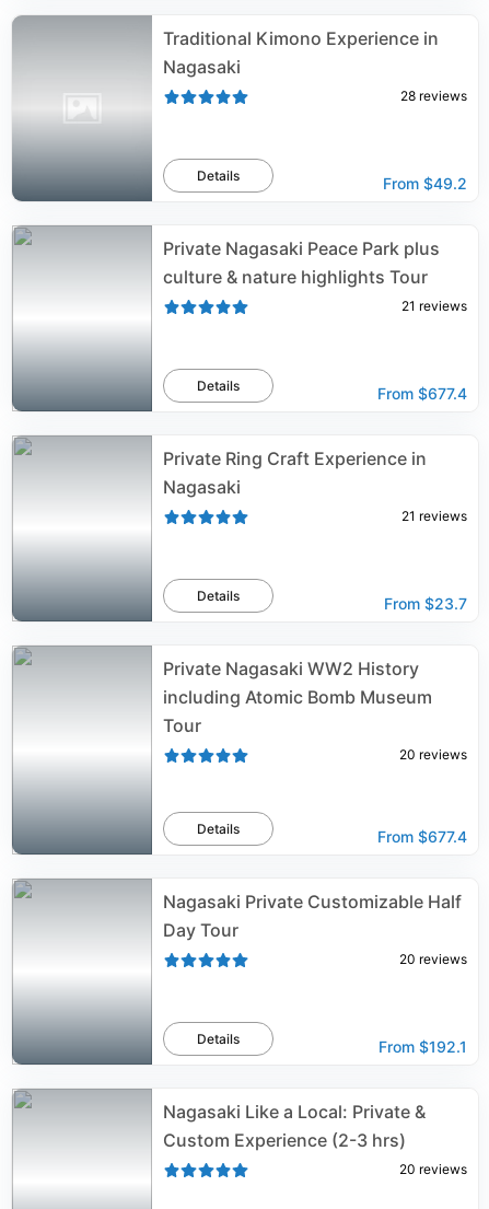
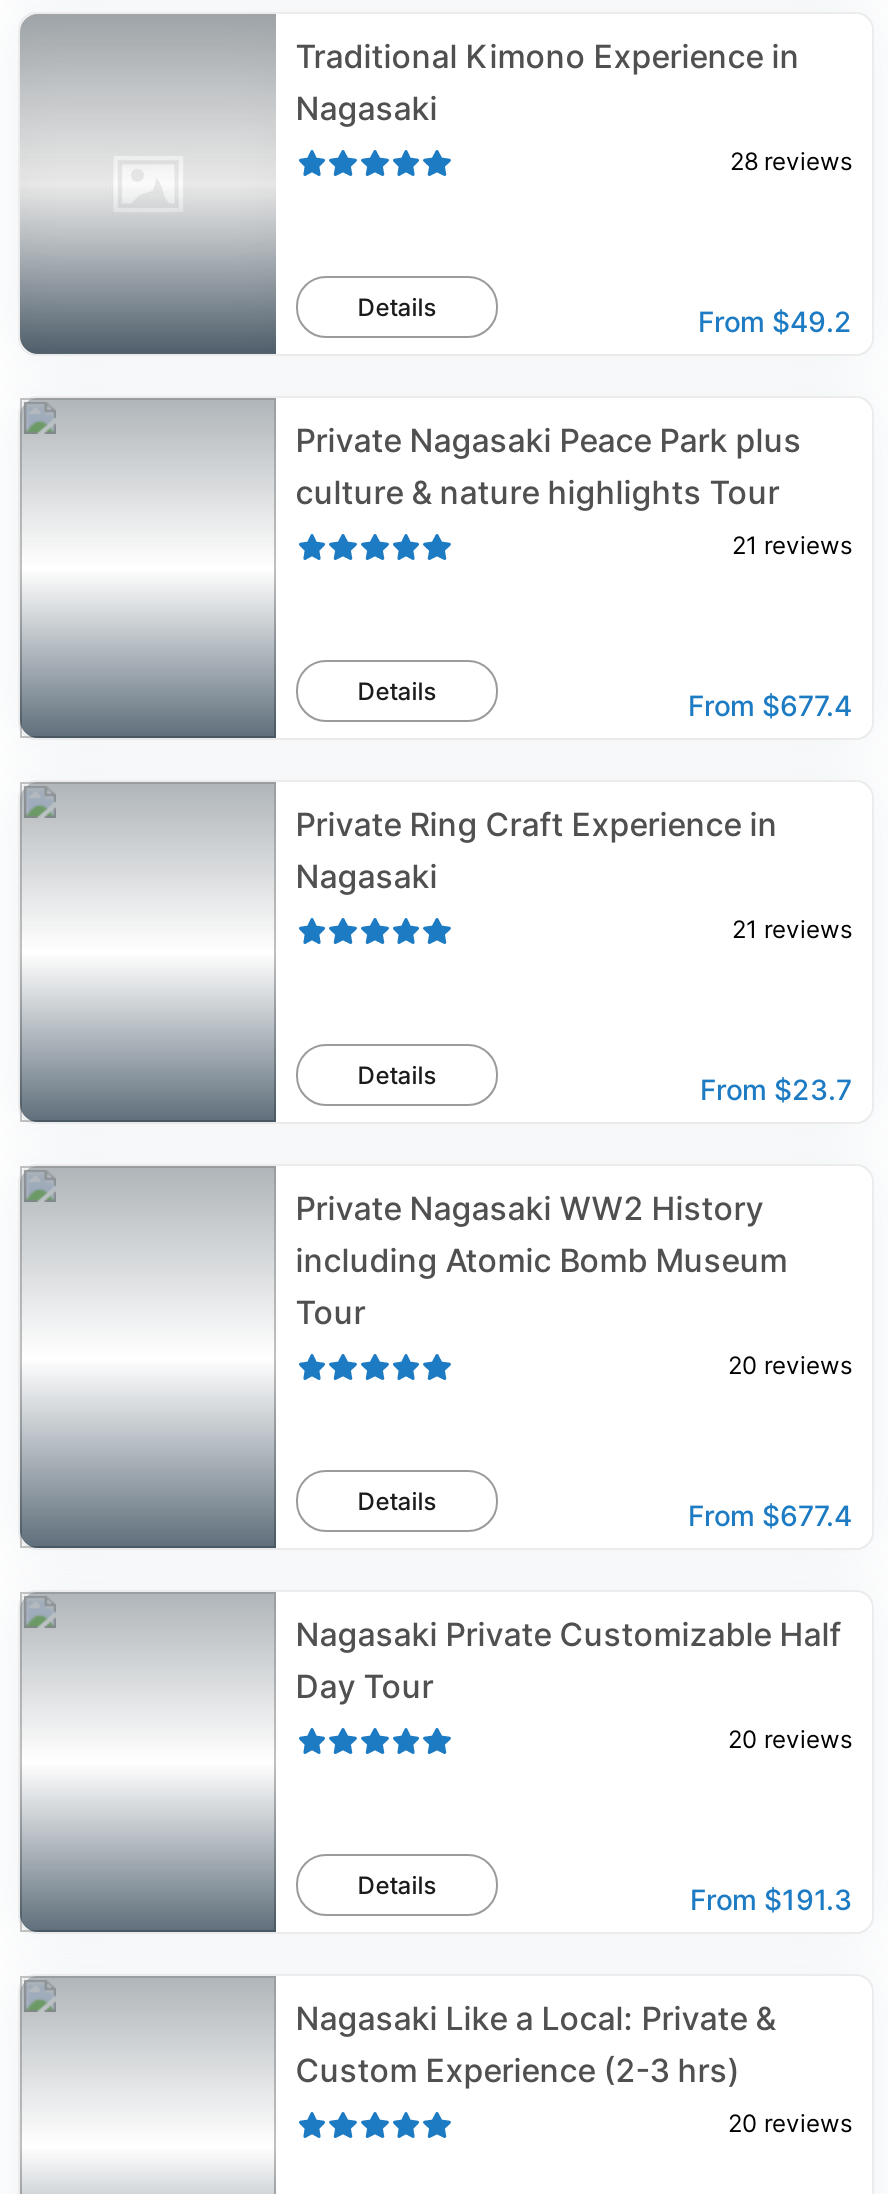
[379,1037,467,1056] From $192.1 -> [690,1882,852,1916] From $191.3

